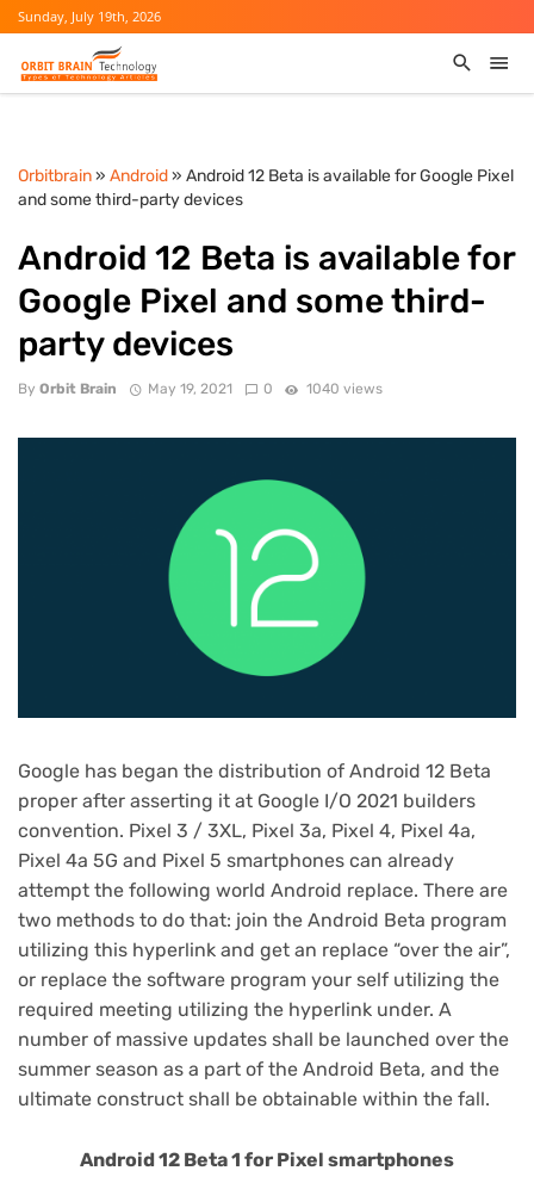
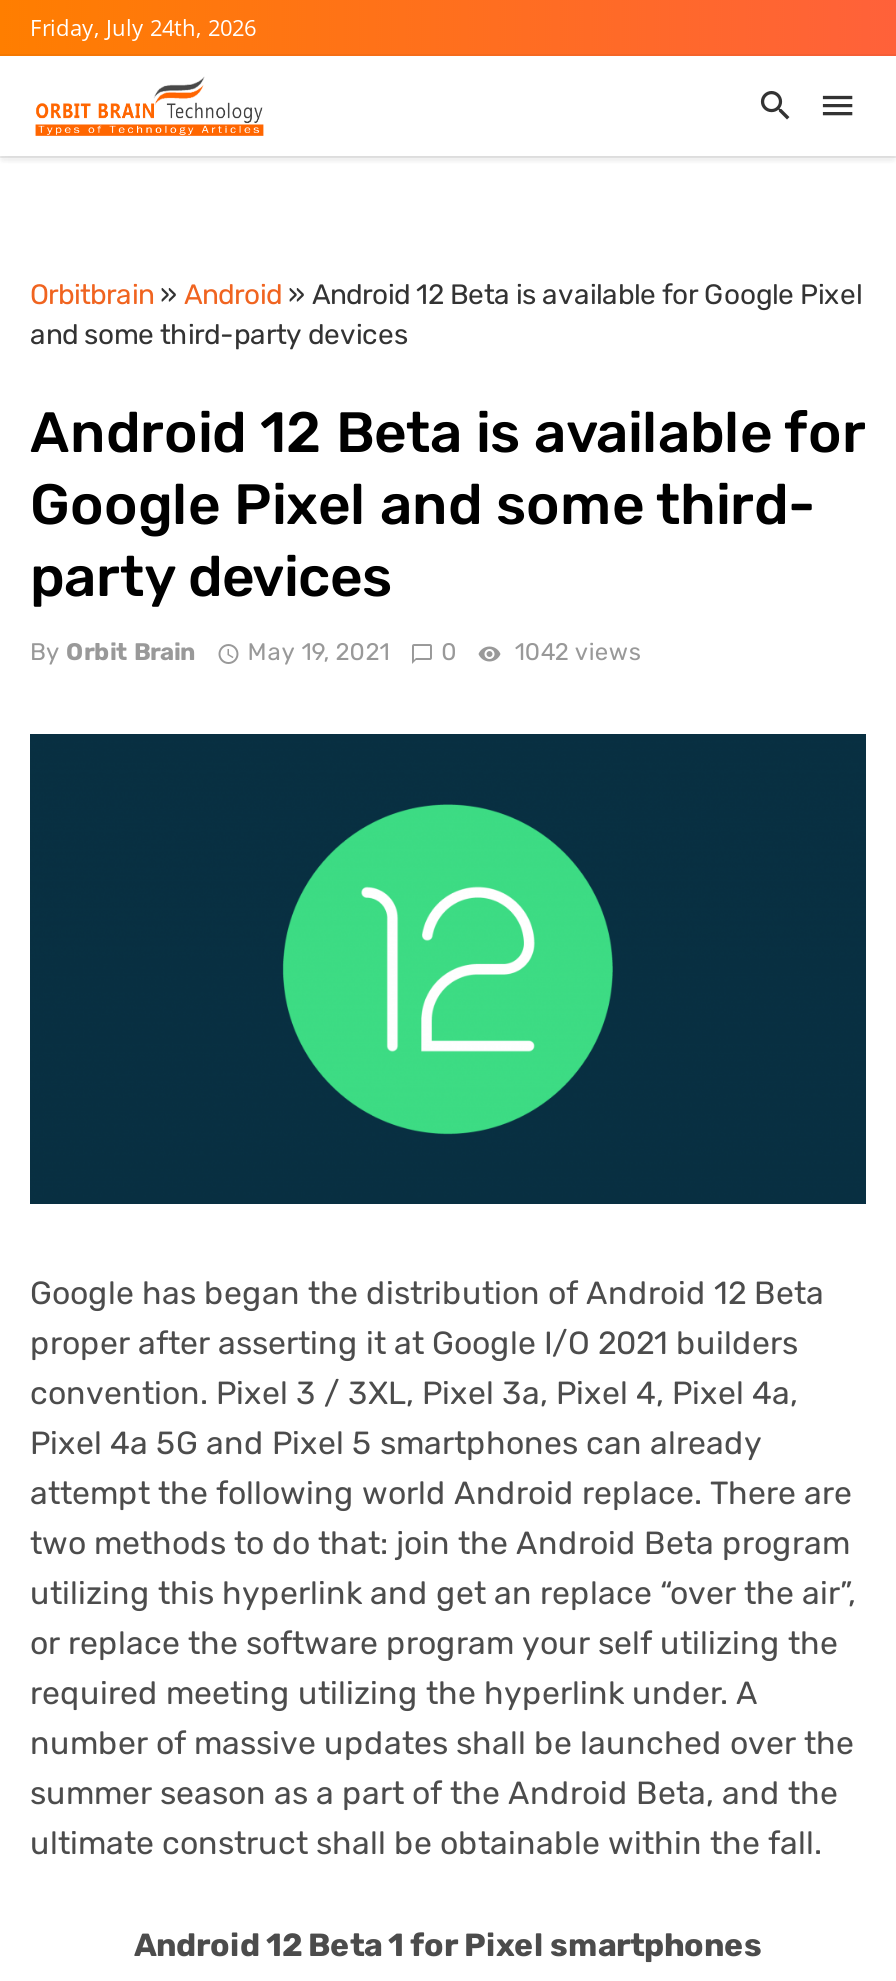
[18,7,161,25] Sunday, July 19th, 2026 -> [30,12,256,42] Friday, July 24th, 2026
[18,381,383,397] By Orbit Brain May 19, 2021 0 1040 views -> [30,639,641,667] By Orbit Brain May 19, 2021 0 1042 views

